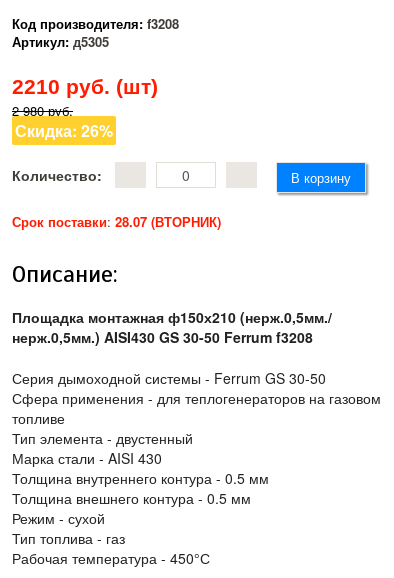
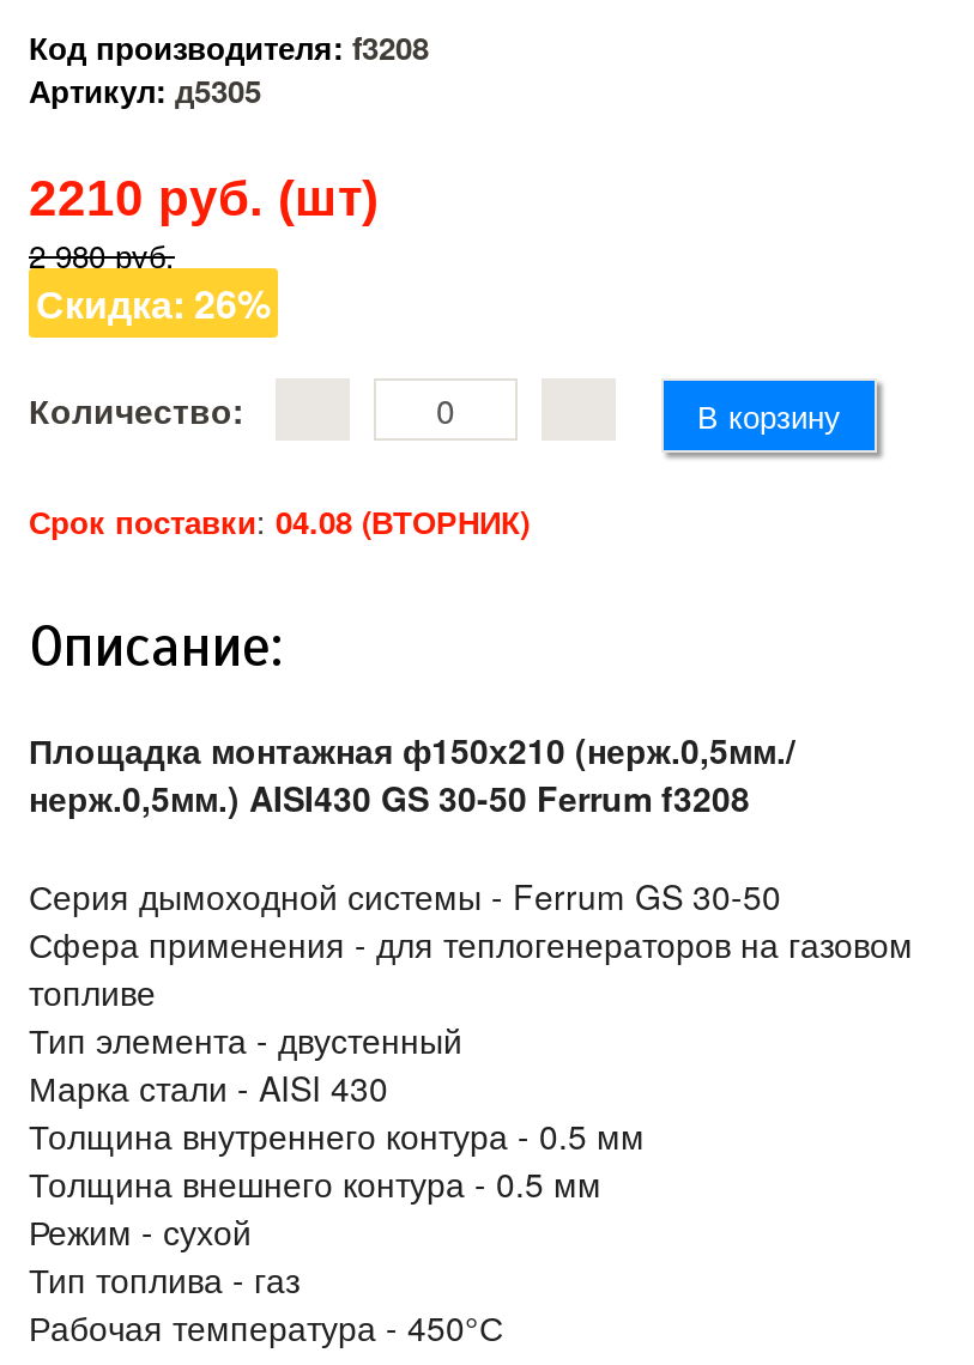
[12,212,221,231] Срок поставки: 28.07 (ВТОРНИК) -> [29,498,530,544] Срок поставки: 04.08 (ВТОРНИК)

